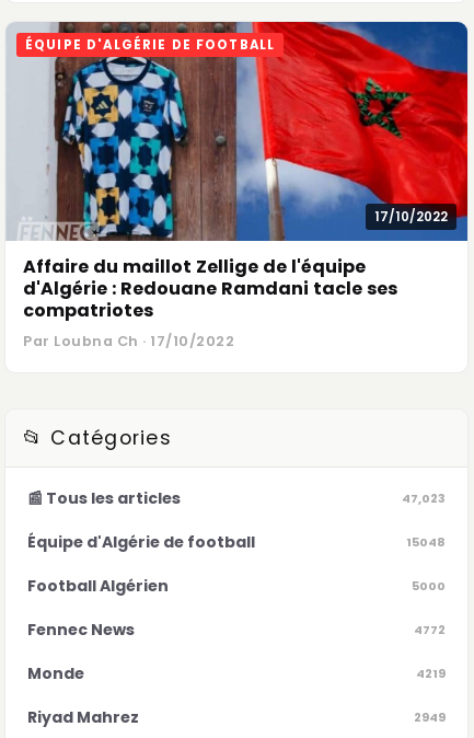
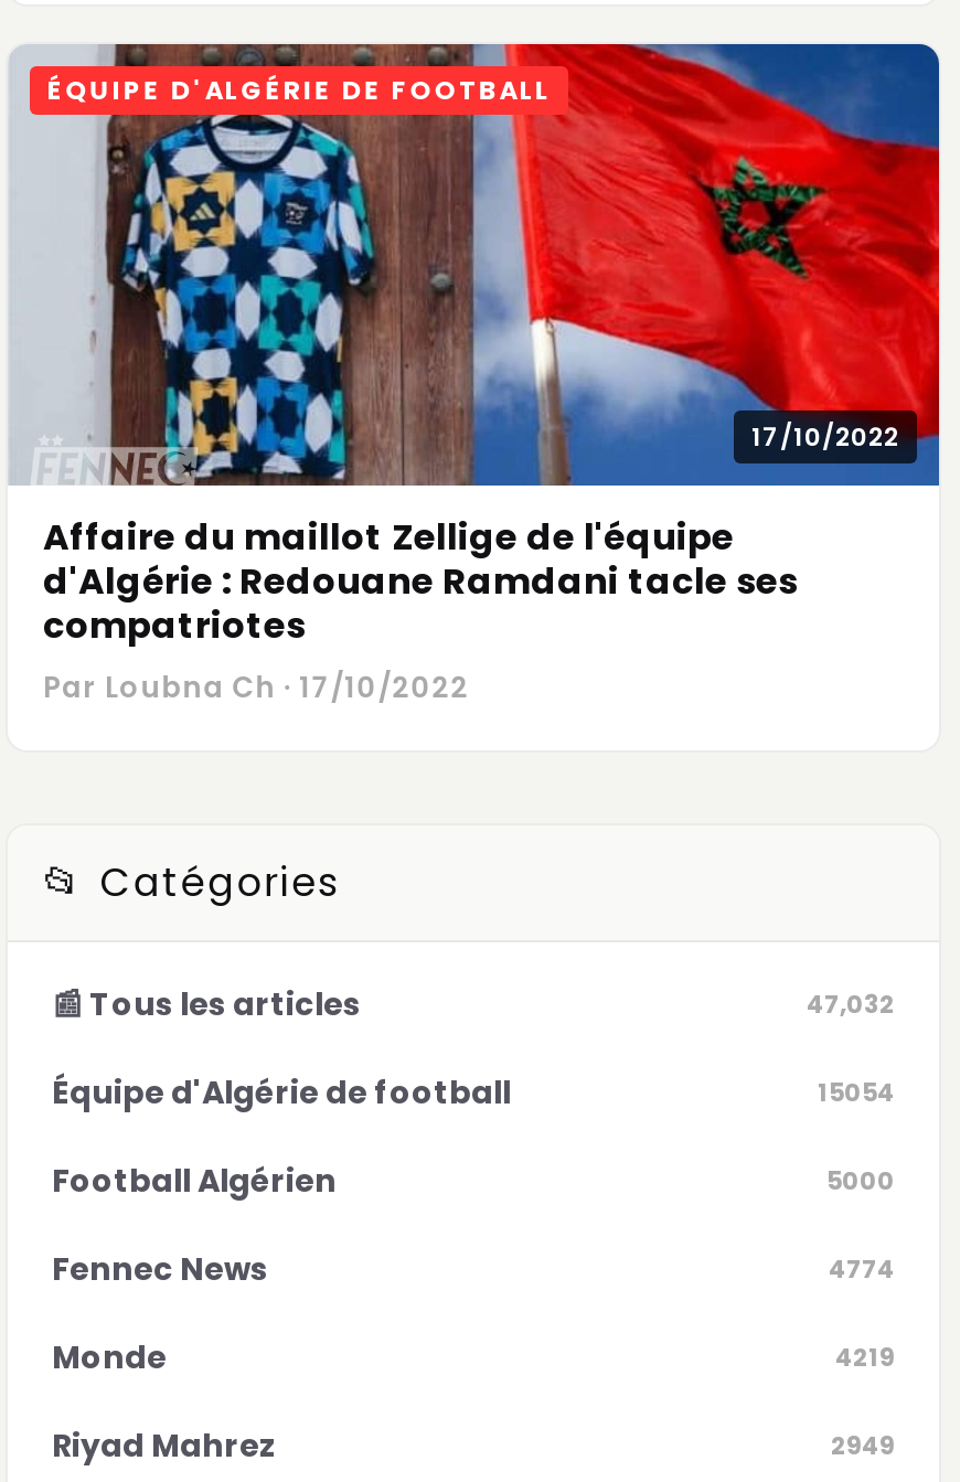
[402,489,446,506] 47,023 -> [807,985,895,1021] 47,032
[406,533,446,550] 15048 -> [818,1074,895,1109] 15054
[414,620,446,638] 4772 -> [829,1250,895,1286] 4774

